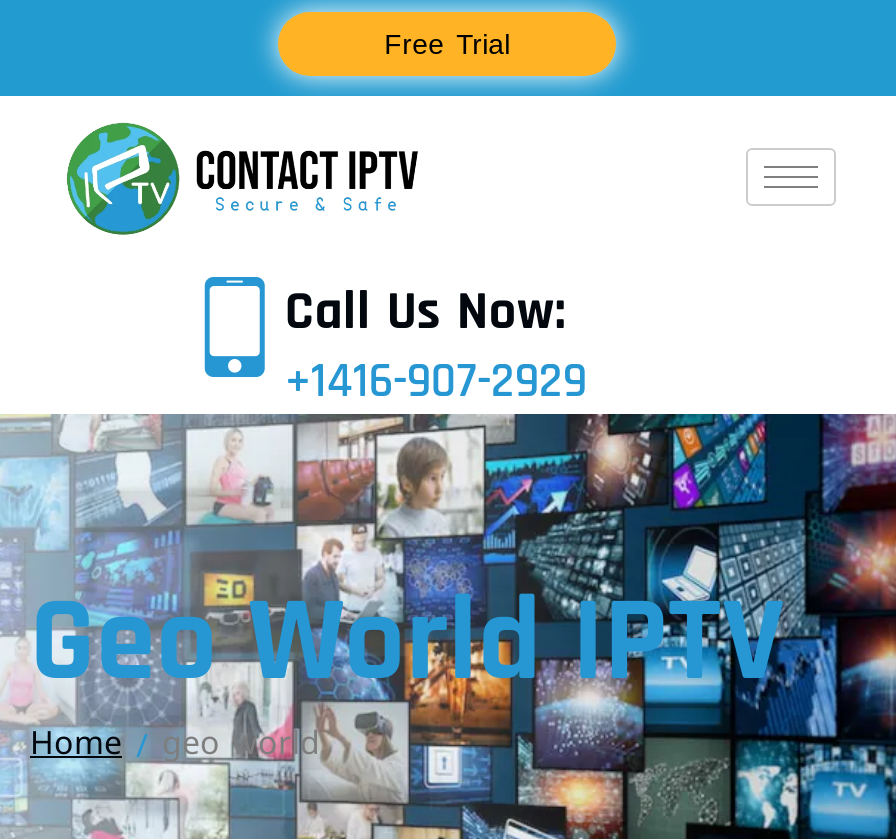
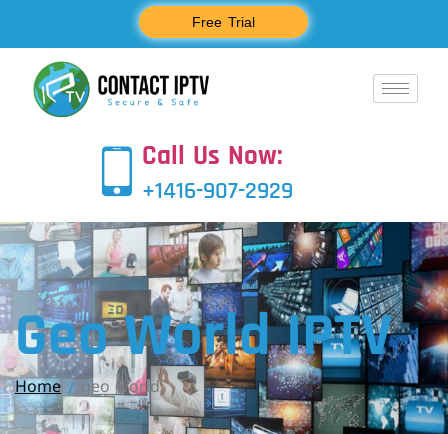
[202,276,268,384] [image] -> [101,139,133,197] [image]

